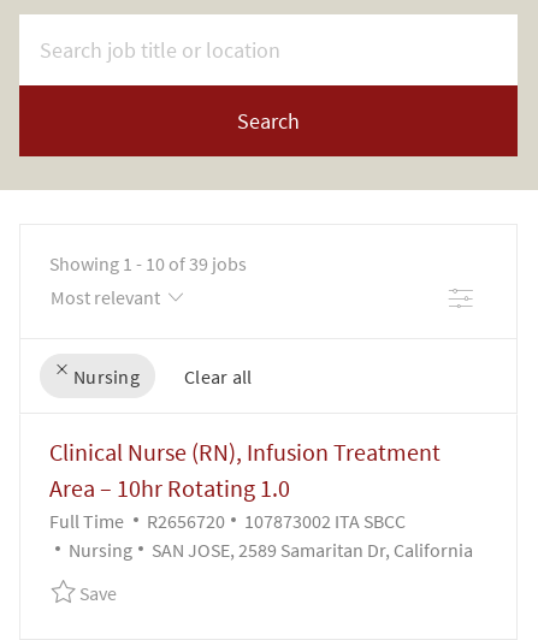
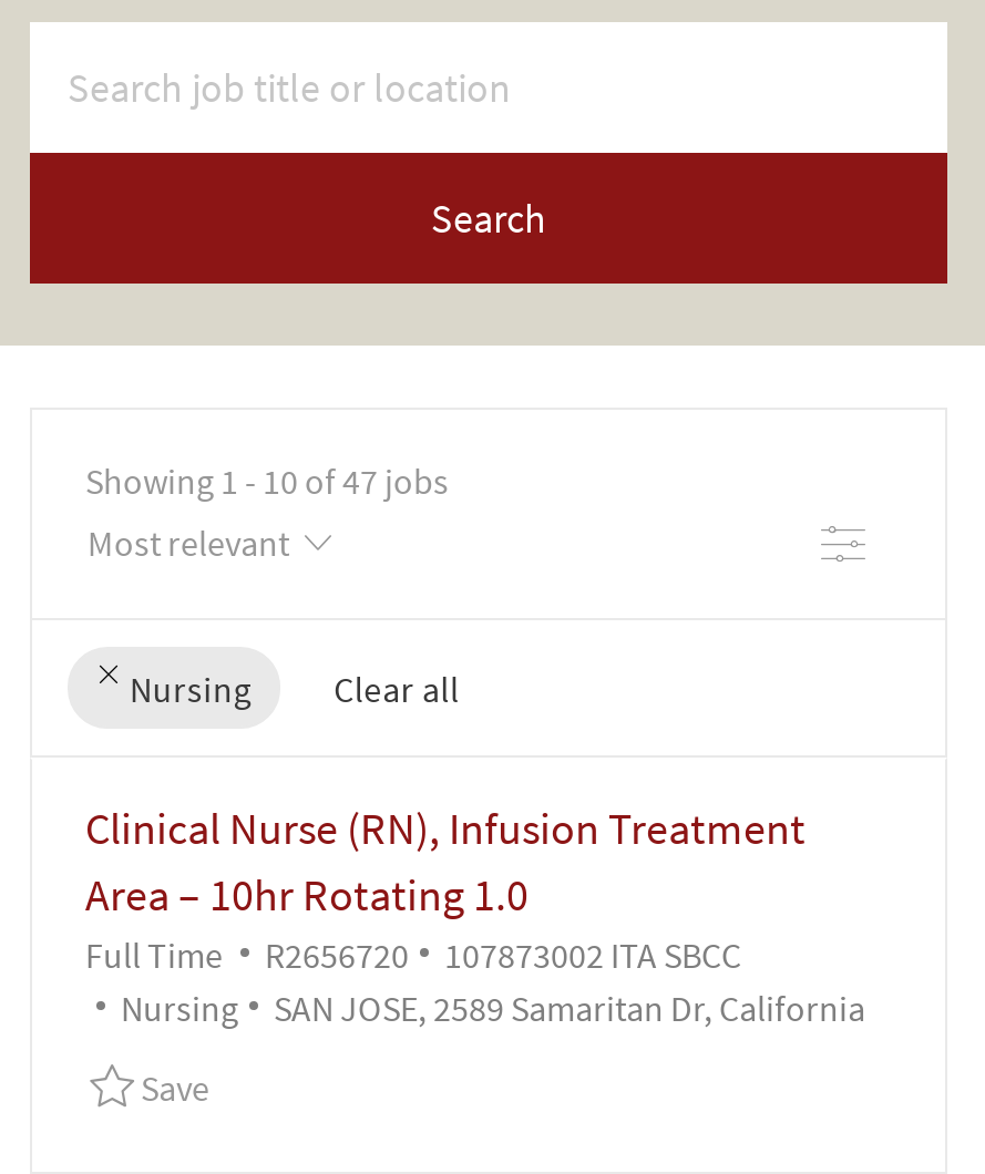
[49,252,247,276] Showing 1 - 10 of 39 jobs -> [85,459,449,504] Showing 1 - 10 of 47 jobs

